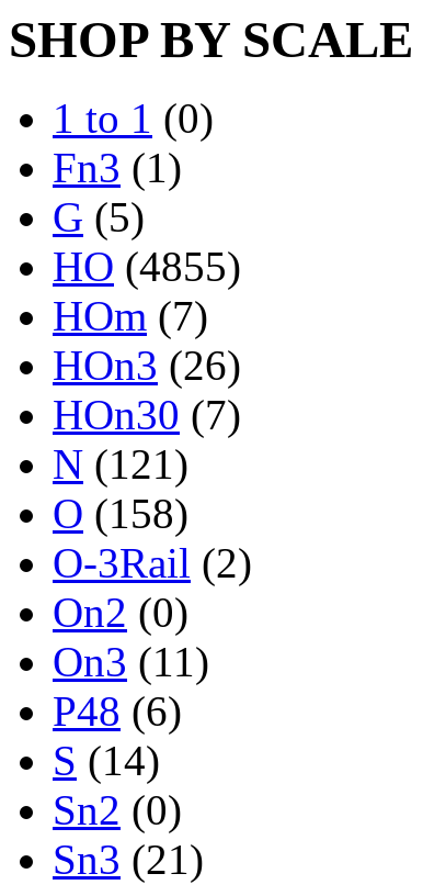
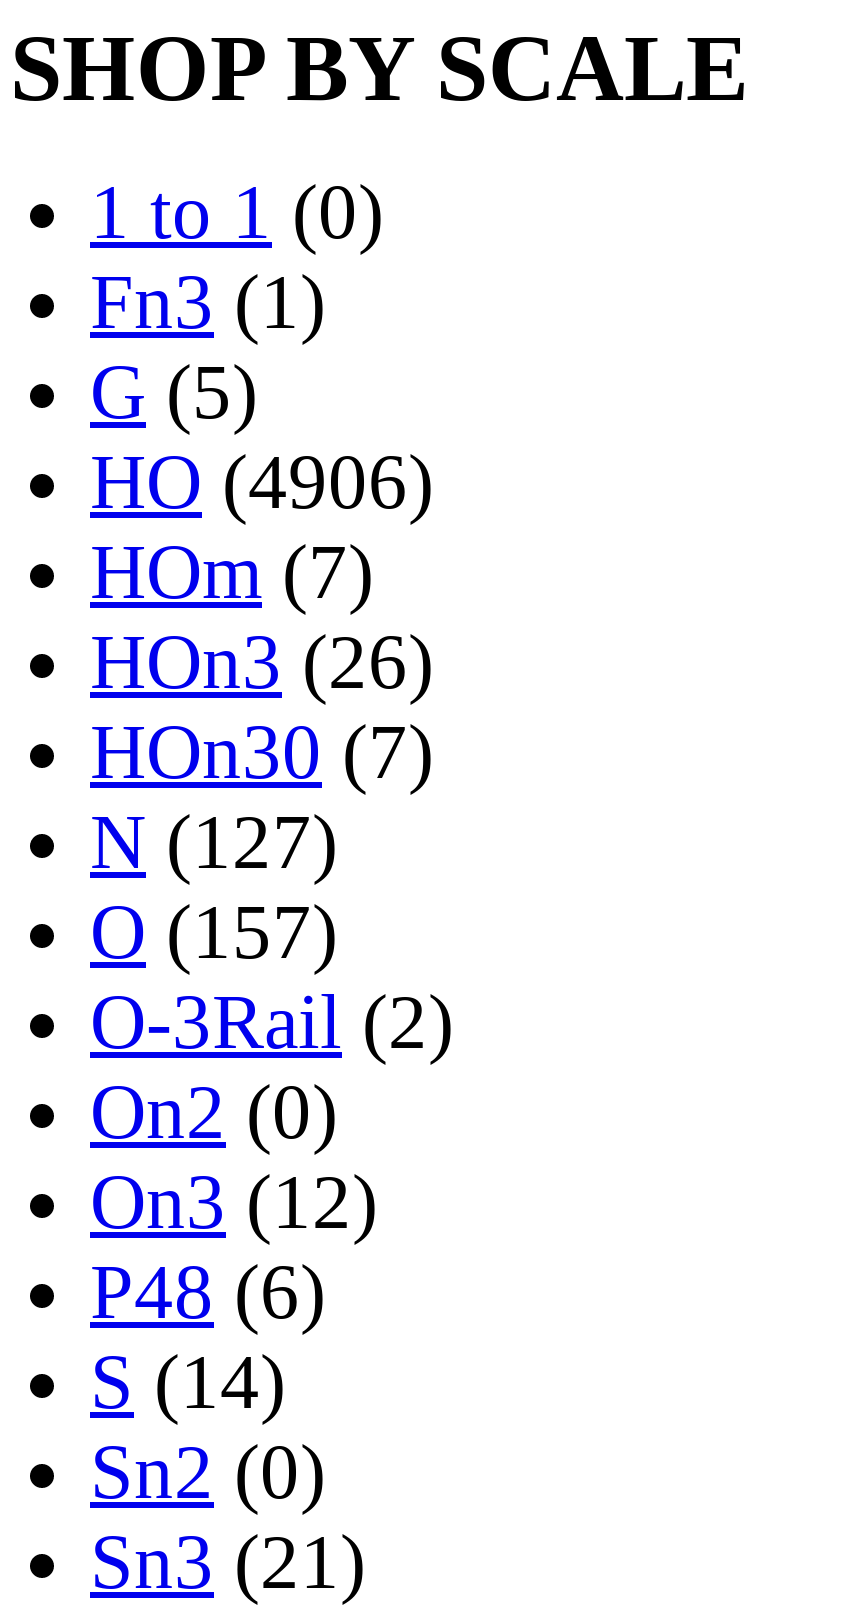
[53,242,241,289] HO (4855) -> [90,437,434,523] HO (4906)
[53,440,188,487] N (121) -> [90,797,338,883] N (127)
[53,489,188,537] O (158) -> [90,887,338,973] O (157)
[53,638,209,685] On3 (11) -> [90,1157,378,1243] On3 (12)

